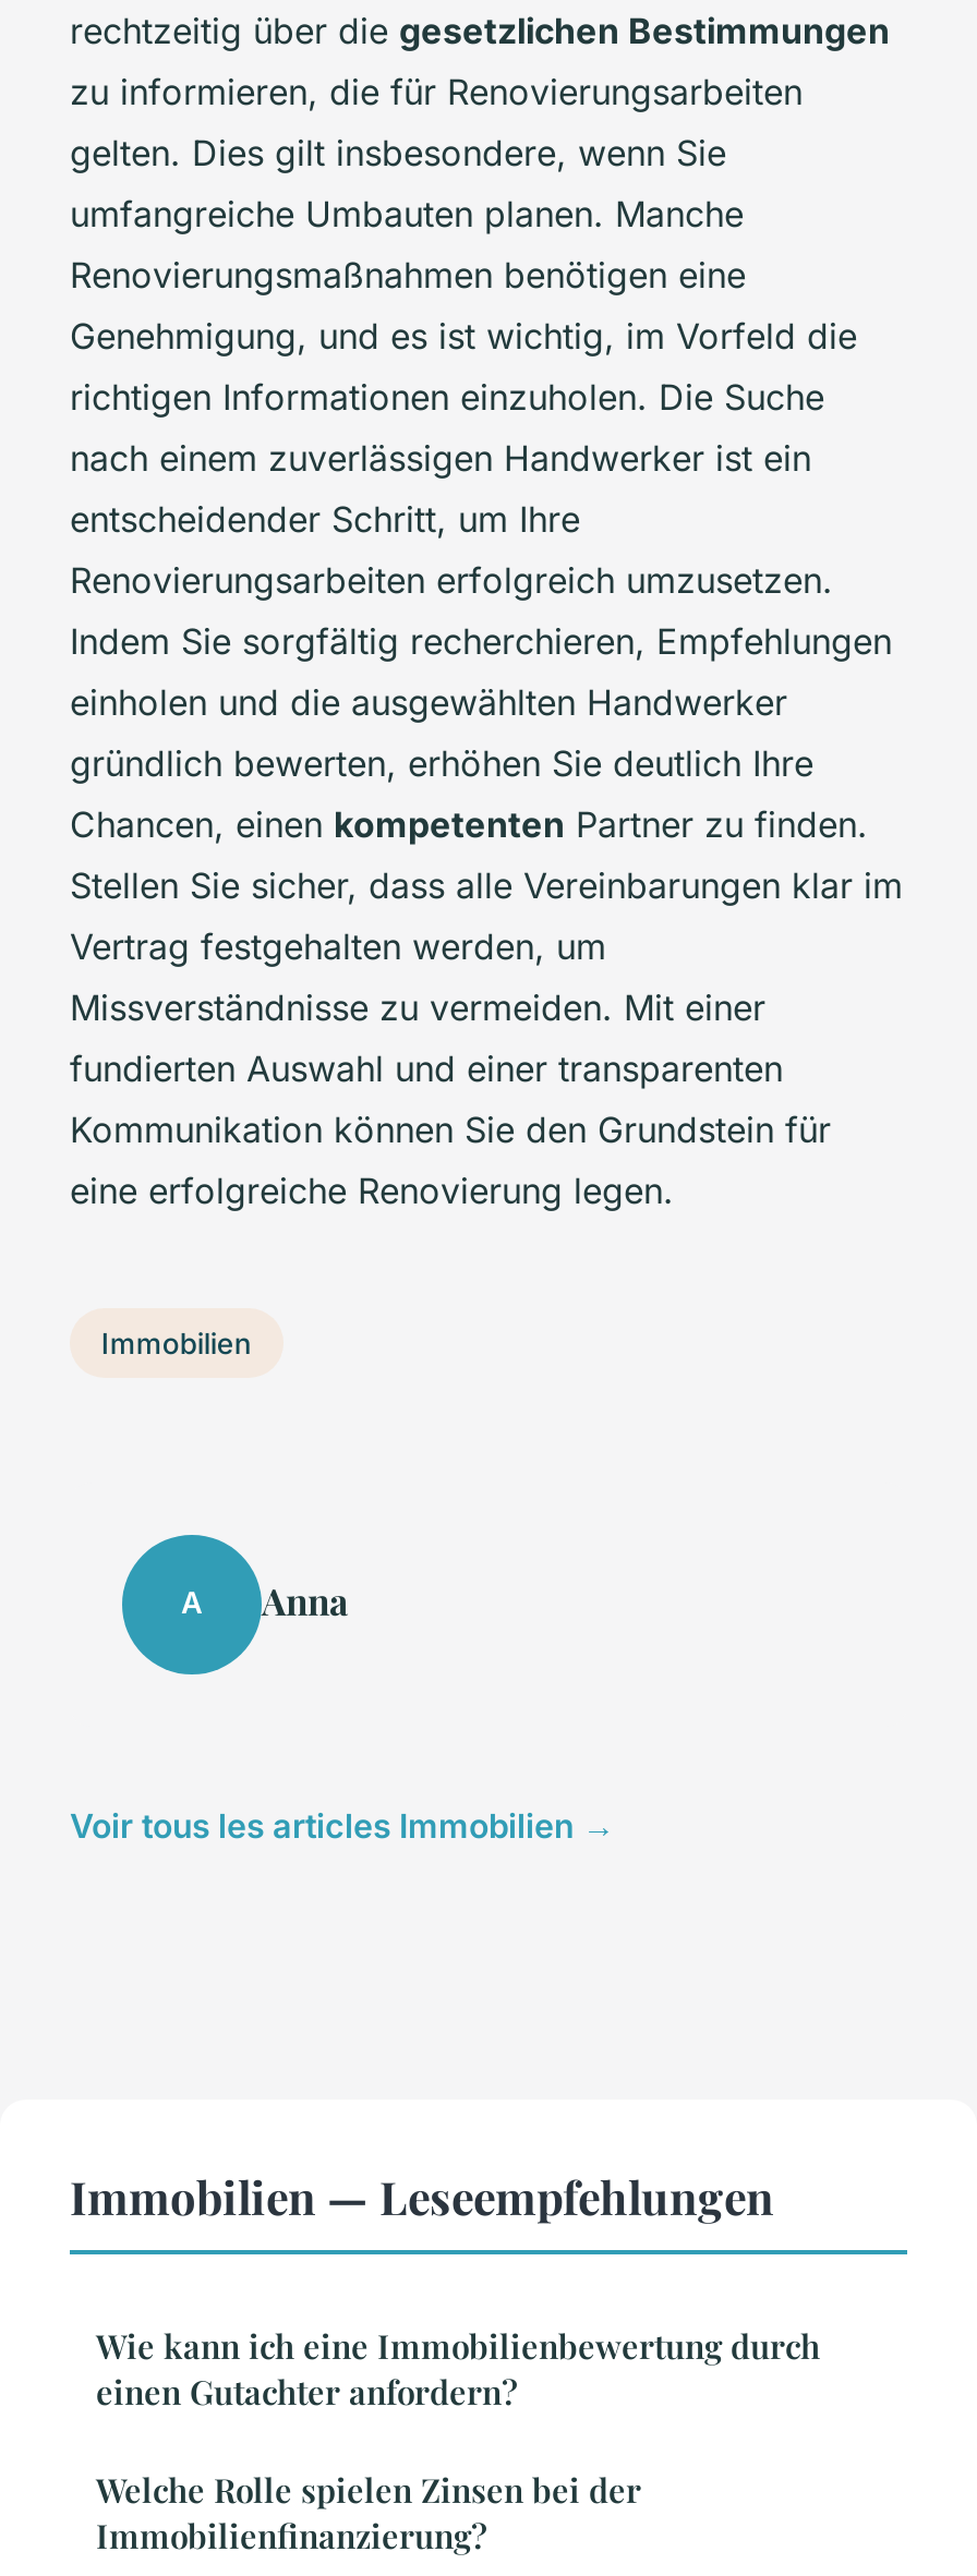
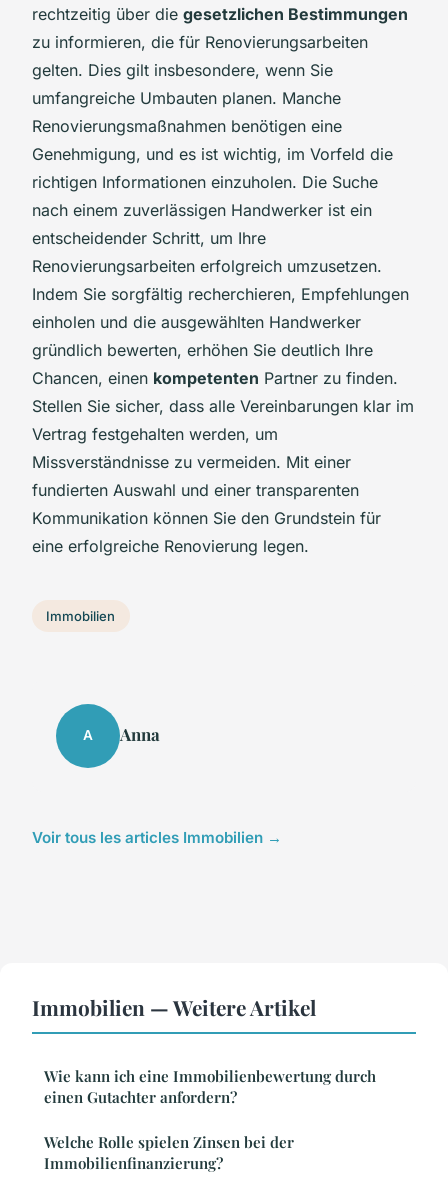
[70,2164,774,2225] Immobilien — Leseempfehlungen -> [32,993,316,1021] Immobilien — Weitere Artikel

